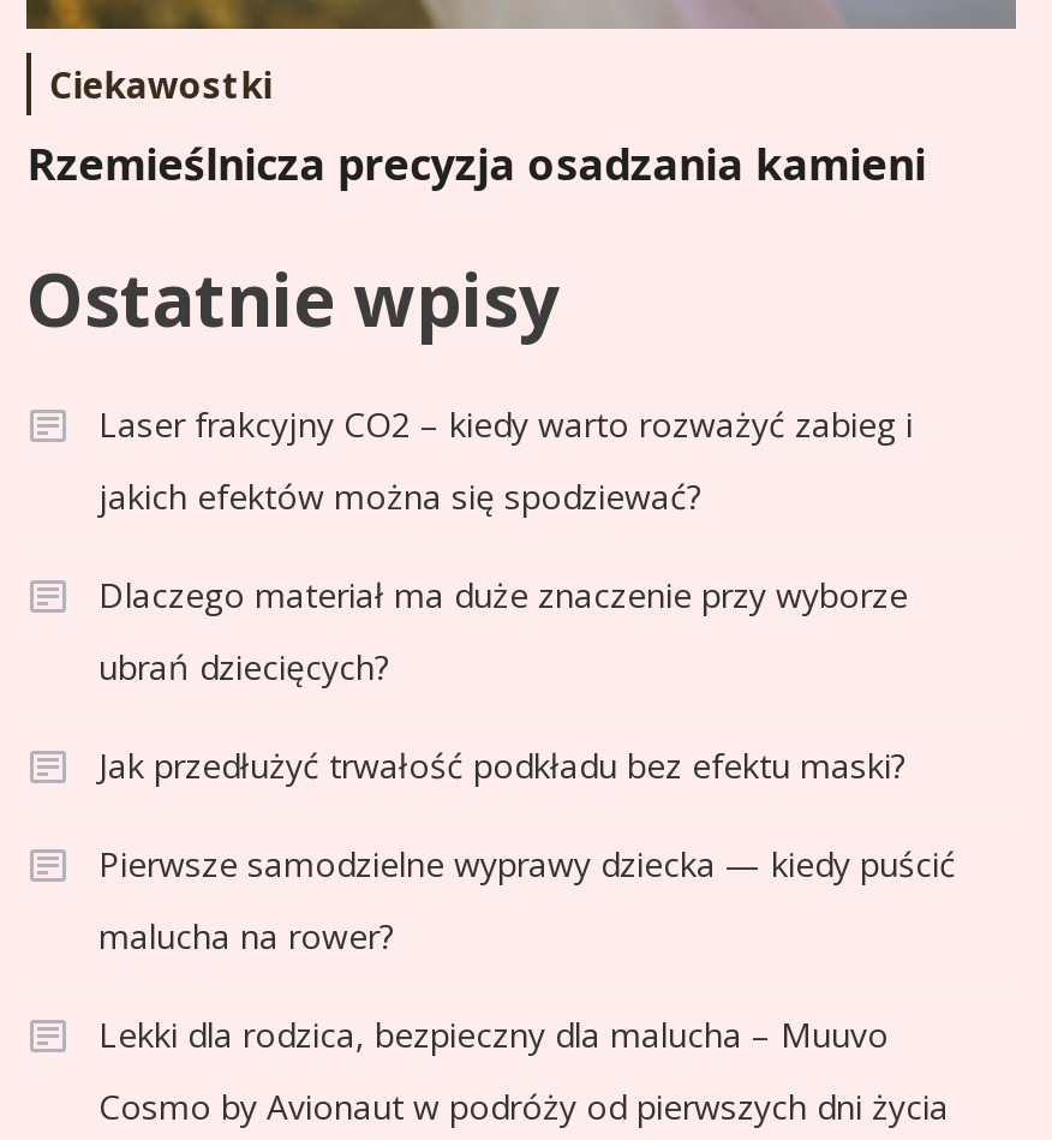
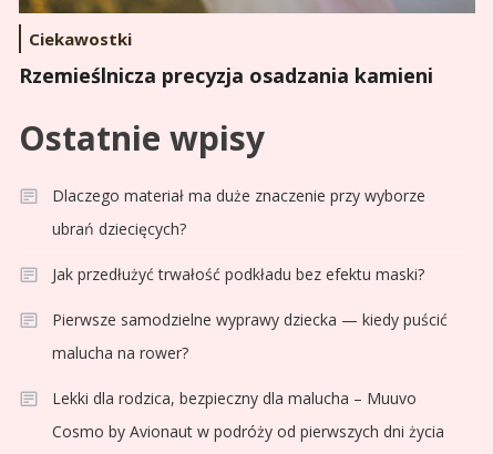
[98,401,913,519] Laser frakcyjny CO2 – kiedy warto rozważyć zabieg i | jakich efektów można się spodziewać? -> none

